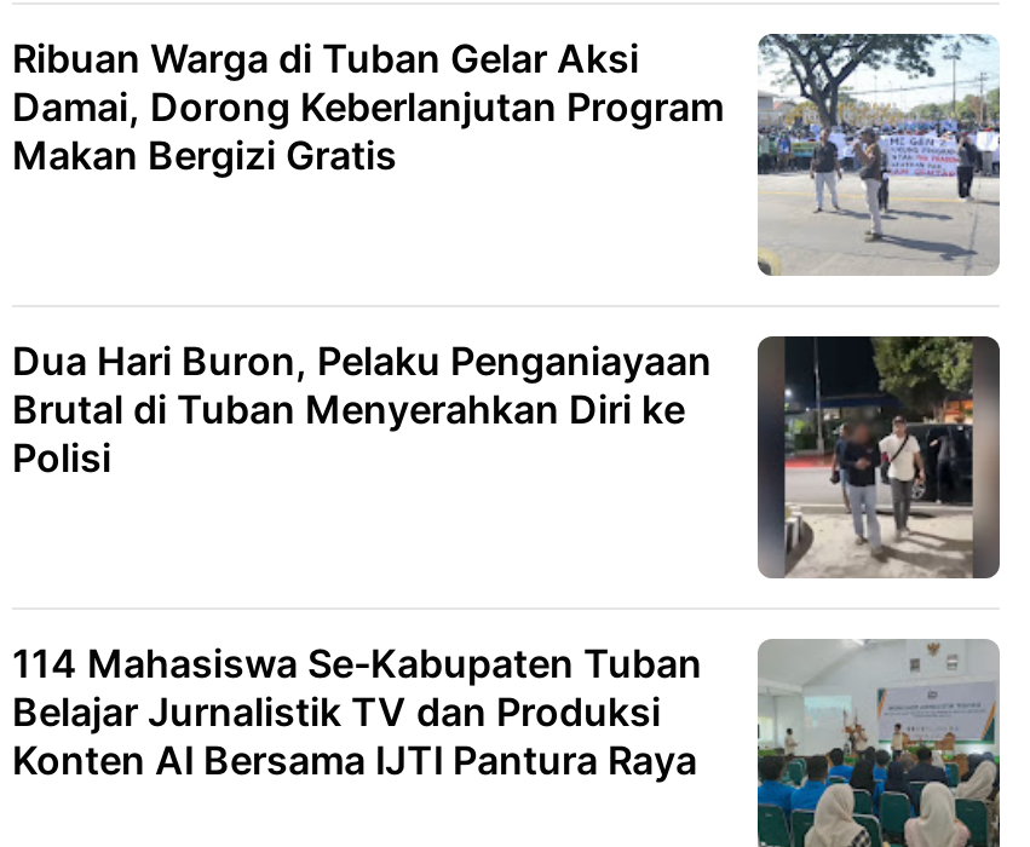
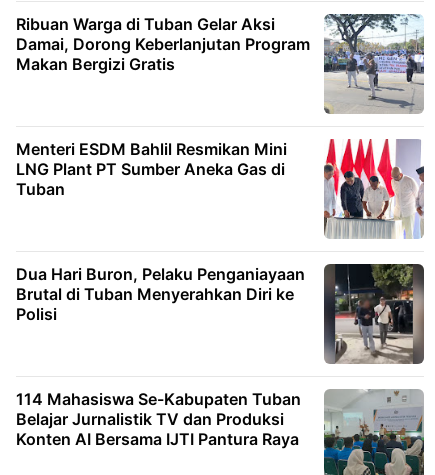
none -> [16,138,424,239] [image] | Menteri ESDM Bahlil Resmikan Mini | LNG Plant PT Sumber Aneka Gas di | Tuban

